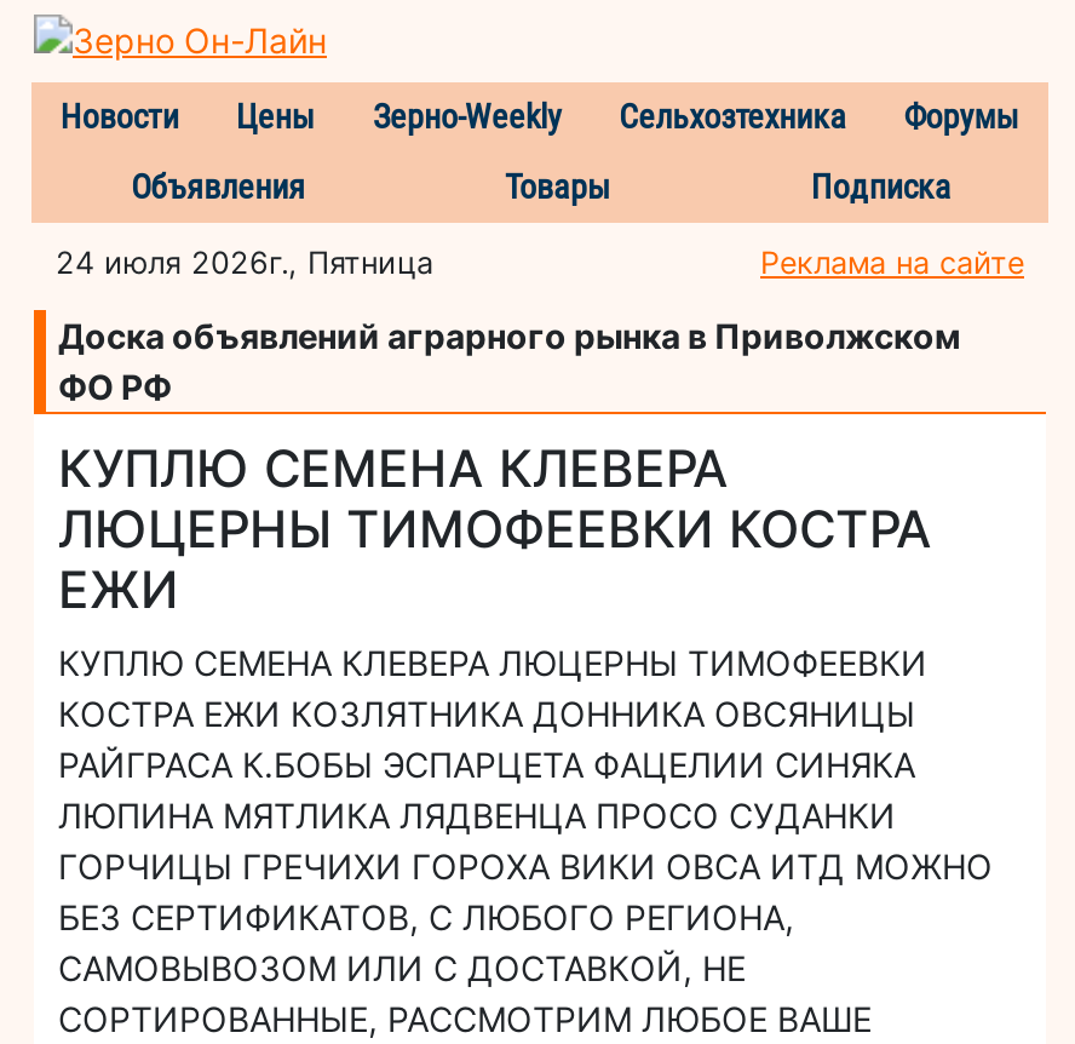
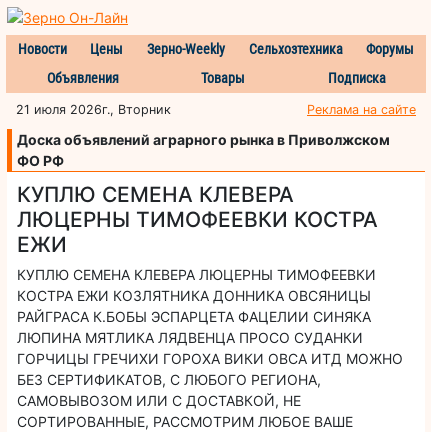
[56,244,433,280] 24 июля 2026г., Пятница -> [16,102,171,117] 21 июля 2026г., Вторник

